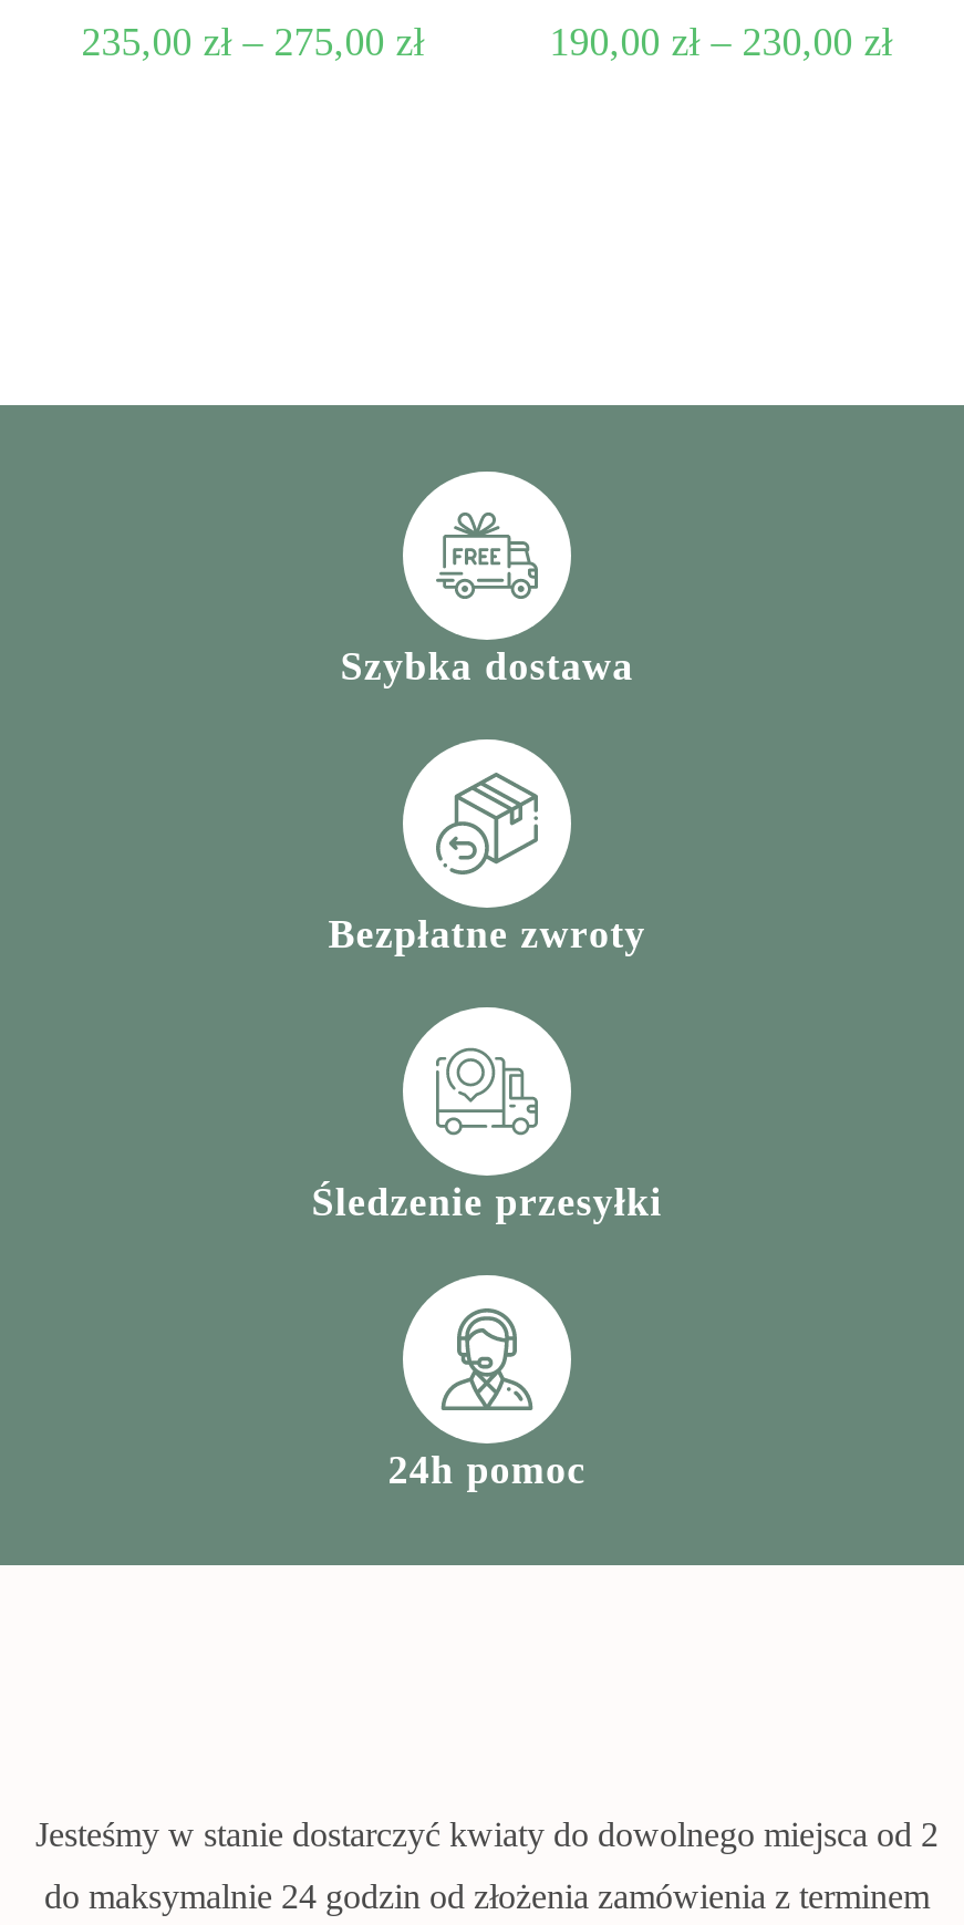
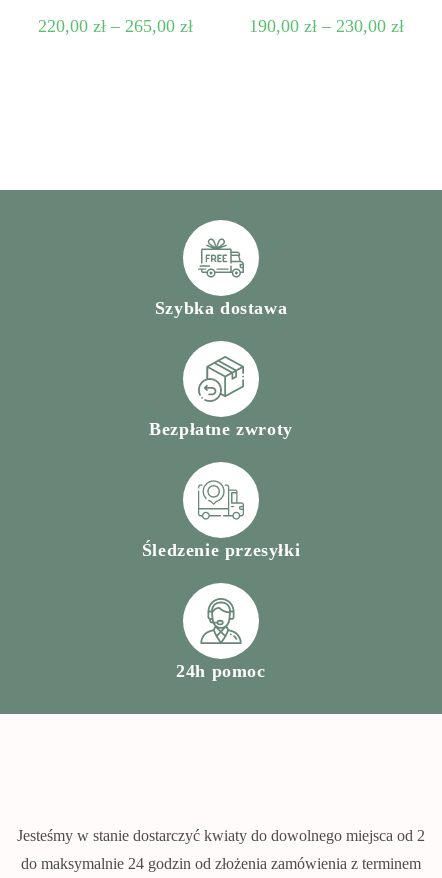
[81,21,424,65] 235,00 zł – 275,00 zł -> [38,16,193,36] 220,00 zł – 265,00 zł

